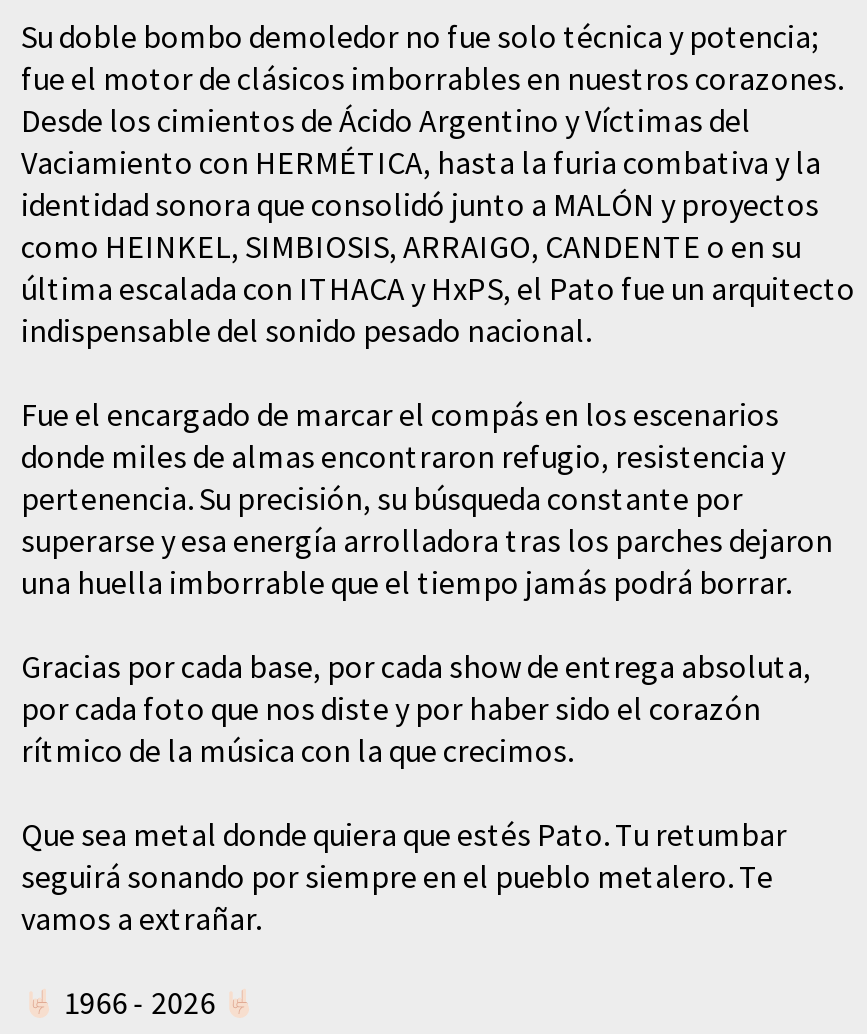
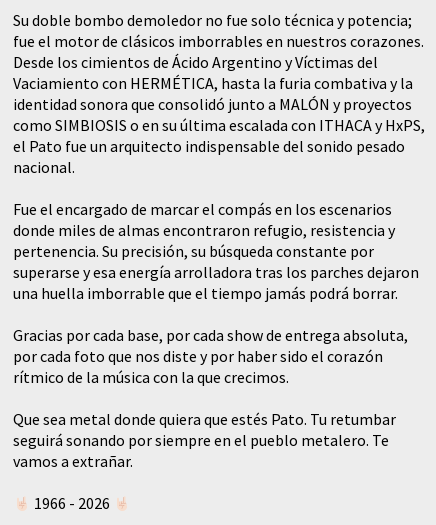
[21,226,855,350] como HEINKEL, SIMBIOSIS, ARRAIGO, CANDENTE o en su | última escalada con ITHACA y HxPS, el Pato fue un arquitecto | indispensable del sonido pesado nacional. -> [13,115,425,177] como SIMBIOSIS o en su última escalada con ITHACA y HxPS, | el Pato fue un arquitecto indispensable del sonido pesado | nacional.

